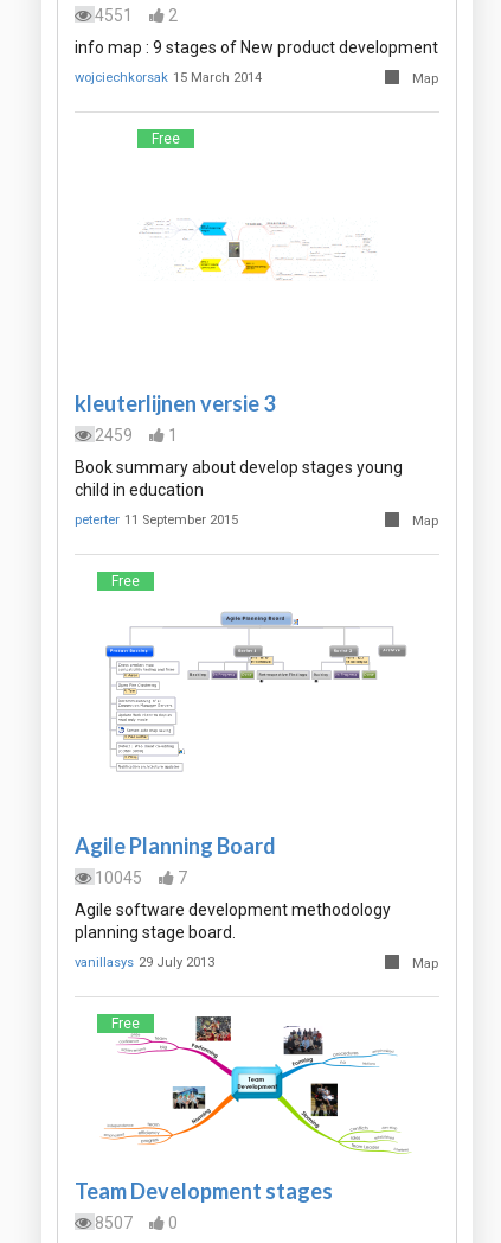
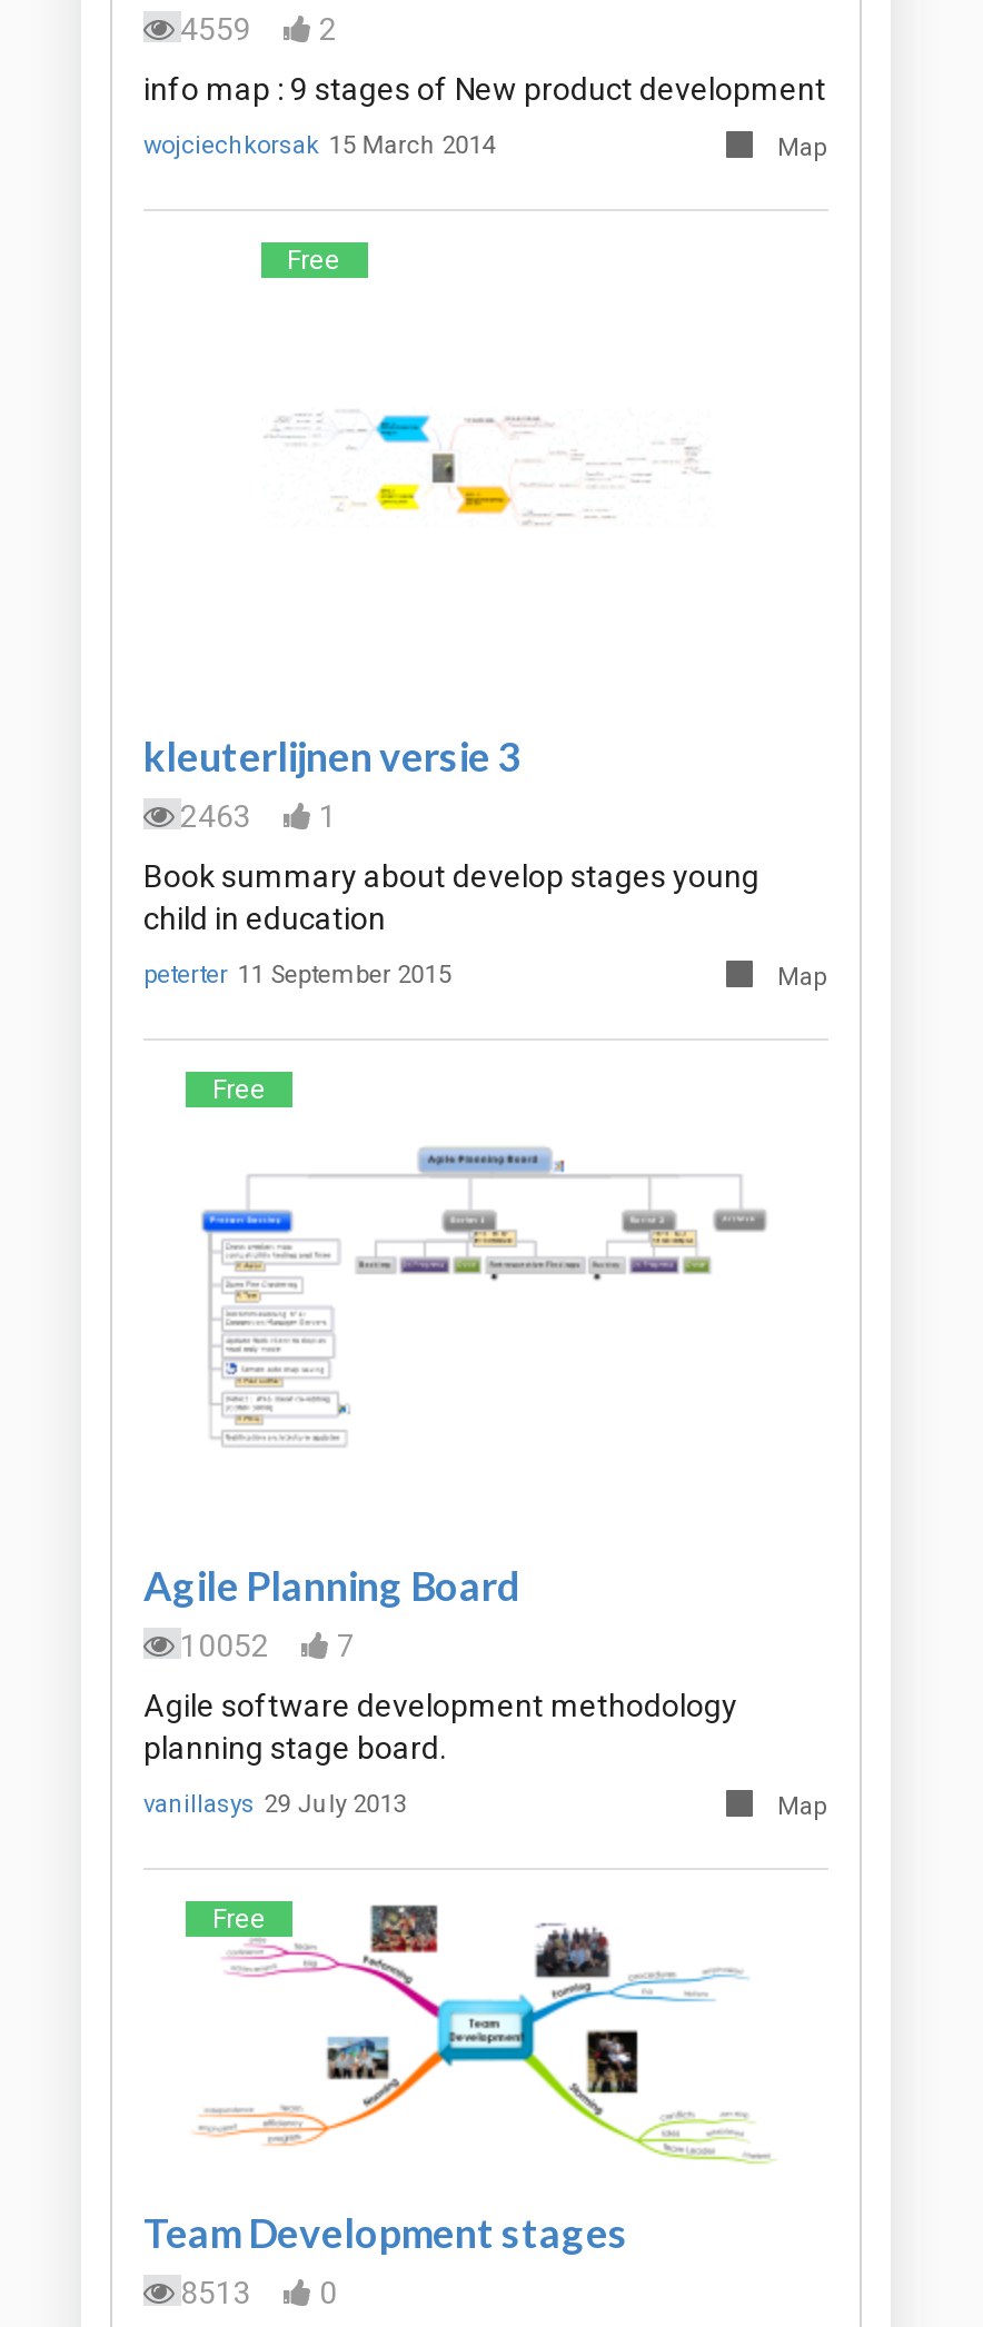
[94,6,178,25] 4551 2 -> [180,11,337,46] 4559 2
[94,426,178,445] 2459 1 -> [180,798,337,834] 2463 1
[94,868,187,887] 10045 7 -> [180,1627,355,1663] 10052 7
[94,1213,178,1232] 8507 0 -> [180,2275,337,2310] 8513 0

